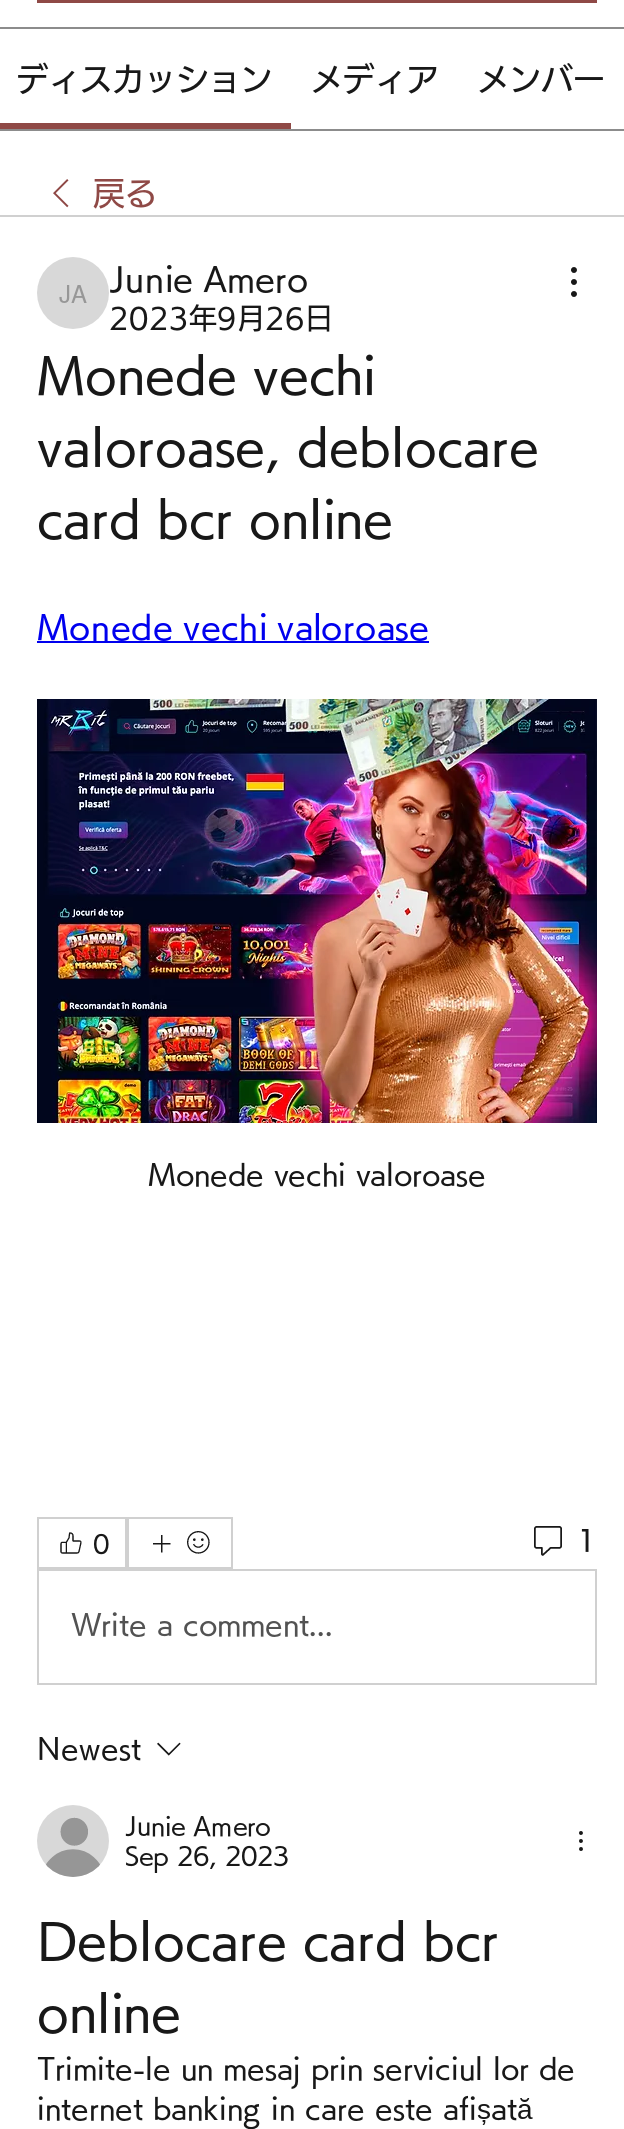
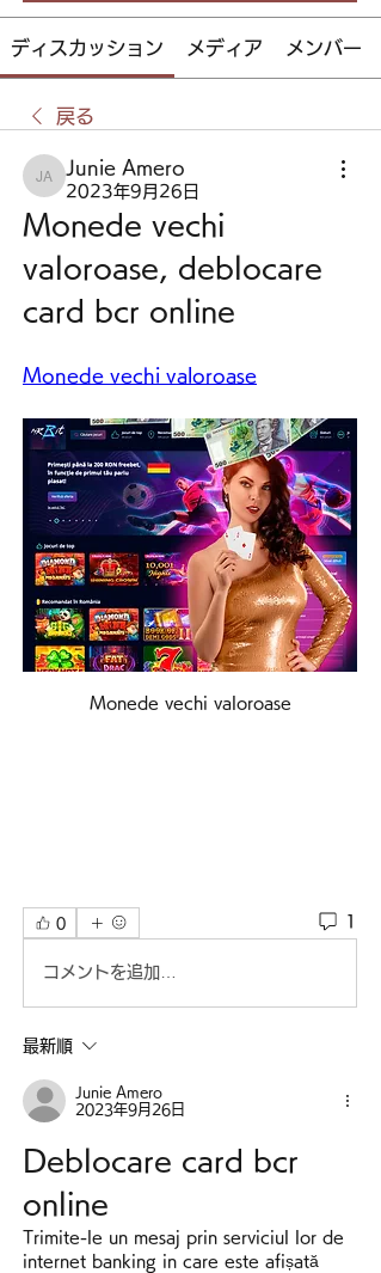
[71,1611,333,1639] Write a comment... -> [43,964,177,980] コメントを追加…
[37,1734,141,1762] Newest -> [23,1037,73,1054] 最新順
[125,1842,289,1866] Sep 26, 2023 -> [75,1102,185,1116] 2023年9月26日

